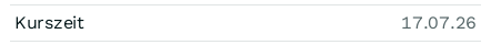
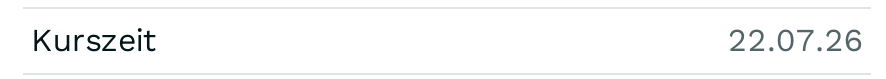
[401,12,477,33] 17.07.26 -> [728,21,863,59] 22.07.26

